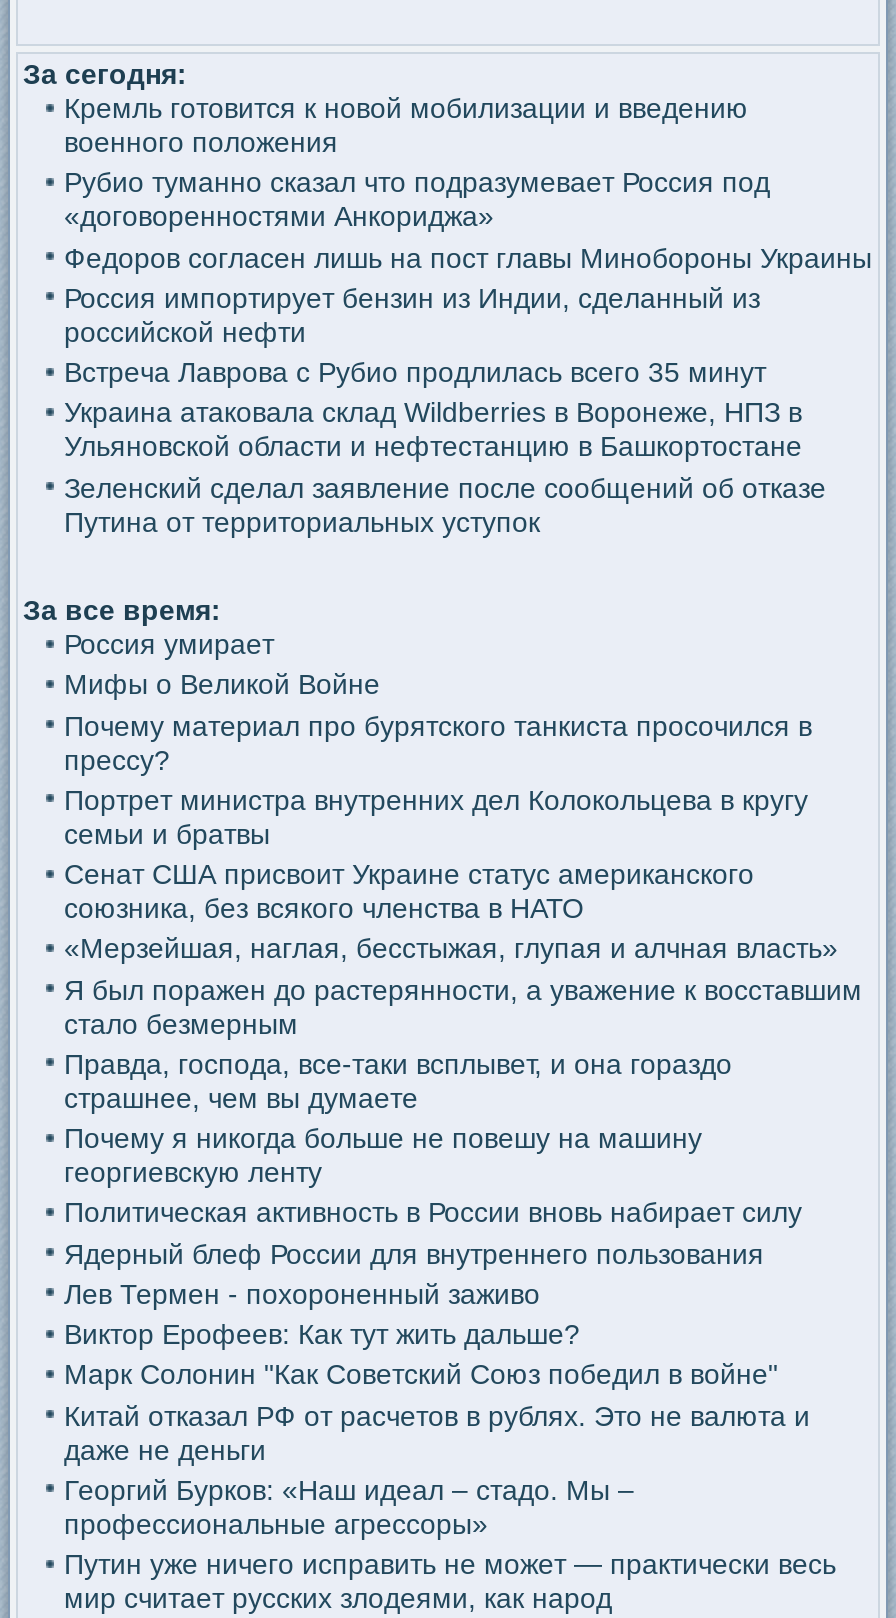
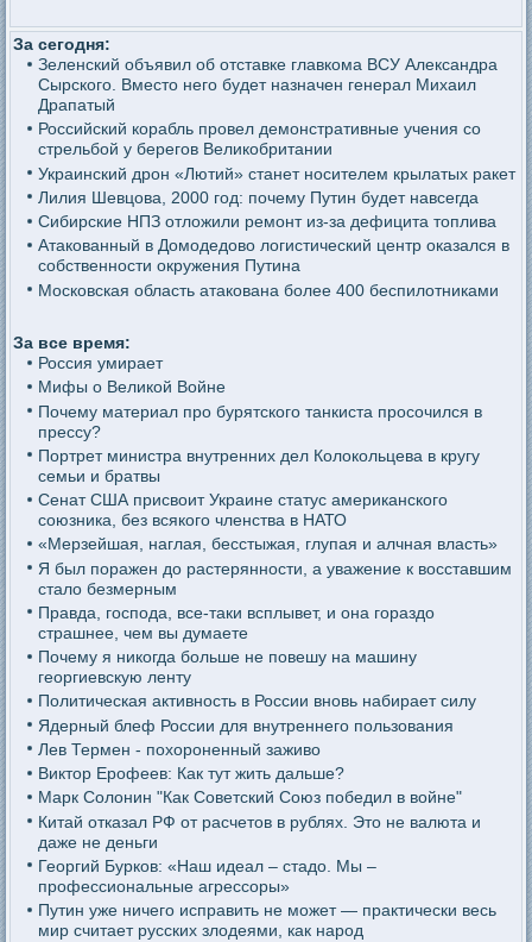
[64,92,872,537] Кремль готовится к новой мобилизации и введению | военного положения | Рубио туманно сказал что подразумевает Россия под | «договоренностями Анкориджа» | Федоров согласен лишь на пост главы Минобороны Украины | Россия импортирует бензин из Индии, сделанный из | российской нефти | Встреча Лаврова с Рубио продлилась всего 35 минут | Украина атаковала склад Wildberries в Воронеже, НПЗ в | Ульяновской области и нефтестанцию в Башкортостане | Зеленский сделал заявление после сообщений об отказе | Путина от территориальных уступок -> [38,55,515,299] Зеленский объявил об отставке главкома ВСУ Александра | Сырского. Вместо него будет назначен генерал Михаил | Драпатый | Российский корабль провел демонстративные учения со | стрельбой у берегов Великобритании | Украинский дрон «Лютий» станет носителем крылатых ракет | Лилия Шевцова, 2000 год: почему Путин будет навсегда | Сибирские НПЗ отложили ремонт из-за дефицита топлива | Атакованный в Домодедово логистический центр оказался в | собственности окружения Путина | Московская область атакована более 400 беспилотниками

